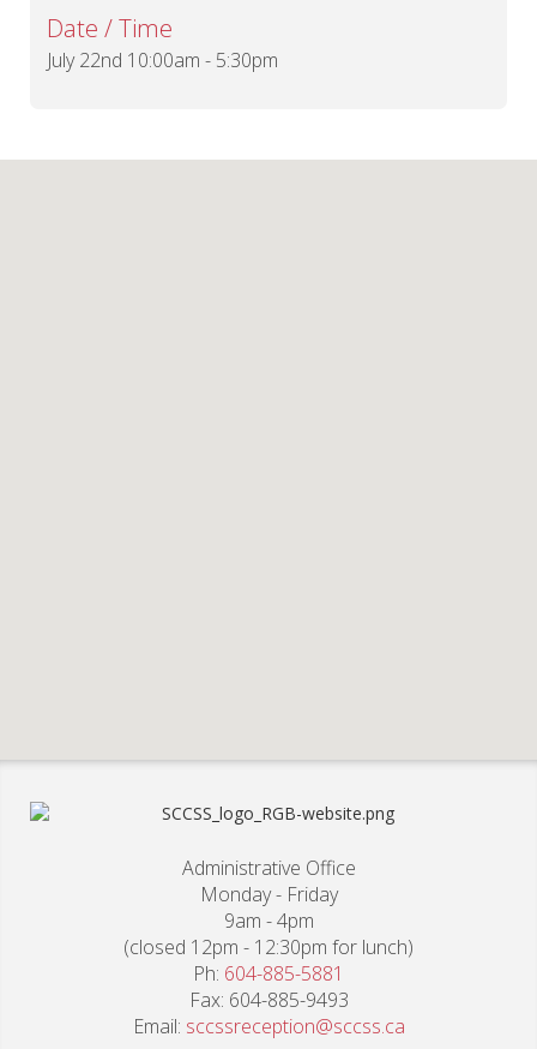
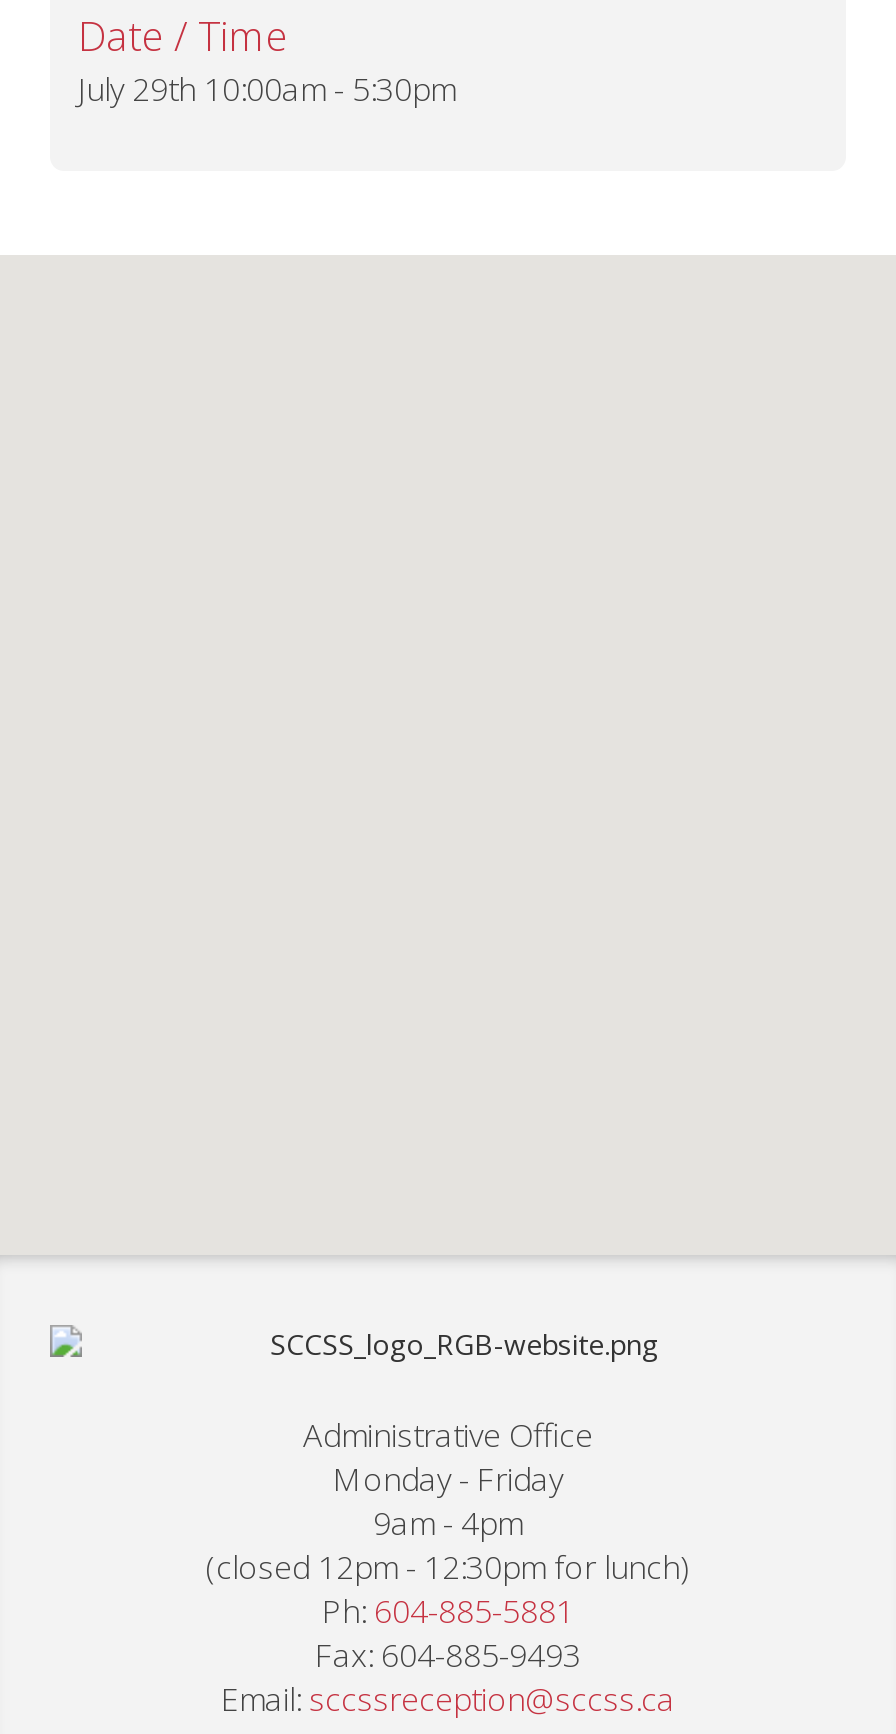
[47,47,278,73] July 22nd 10:00am - 5:30pm -> [78,67,456,111] July 29th 10:00am - 5:30pm

